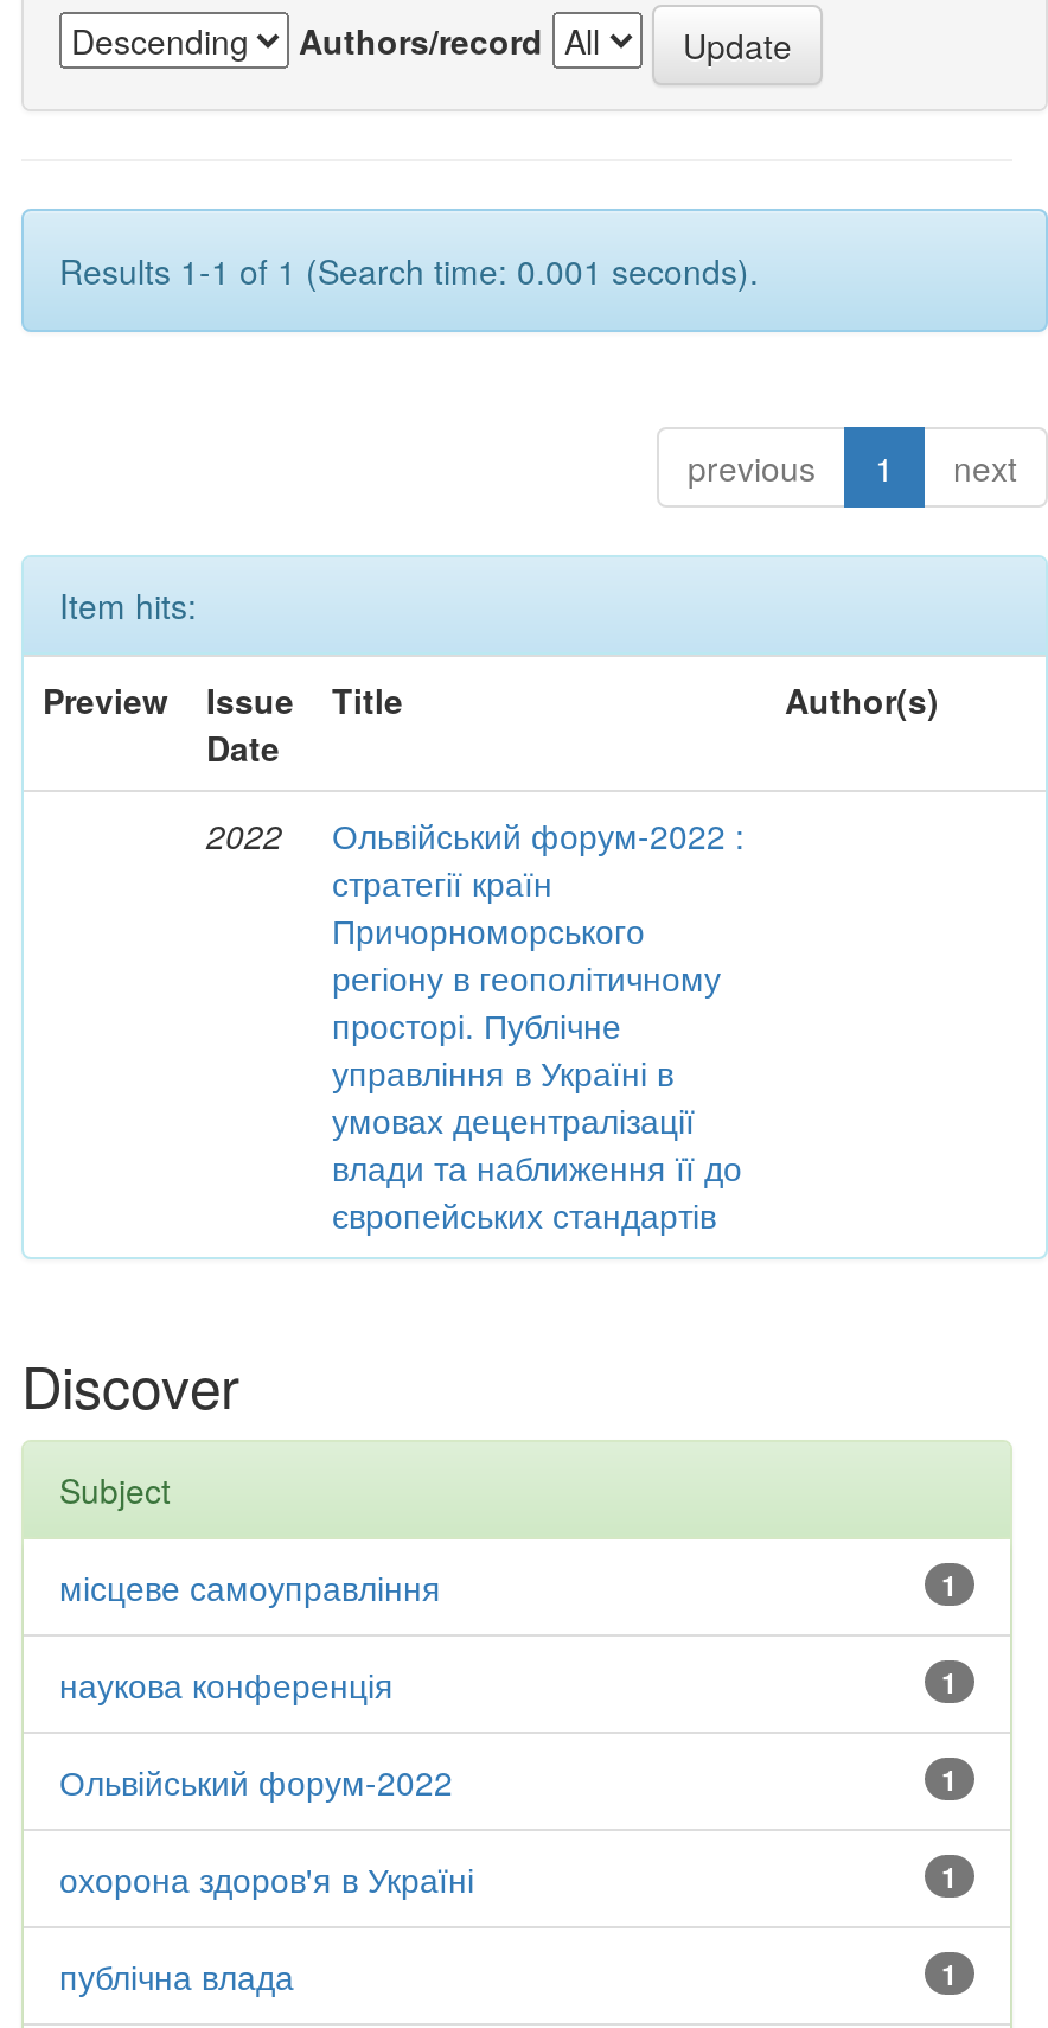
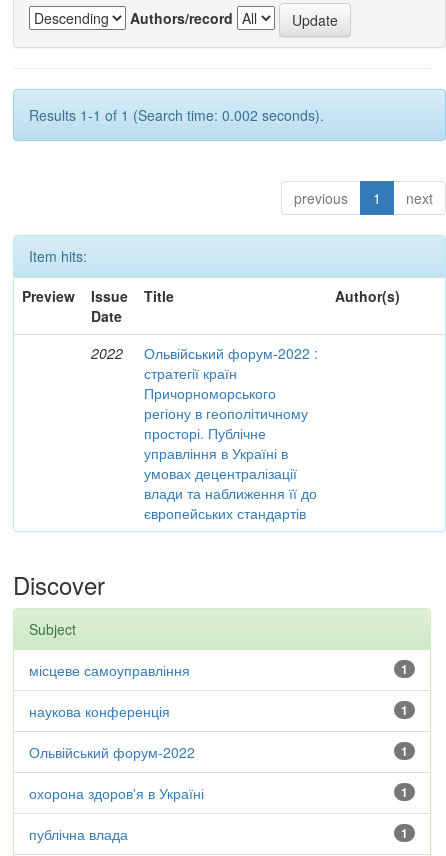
[59,247,759,294] Results 1-1 of 1 (Search time: 0.001 seconds). -> [29,105,324,125] Results 1-1 of 1 (Search time: 0.002 seconds).

